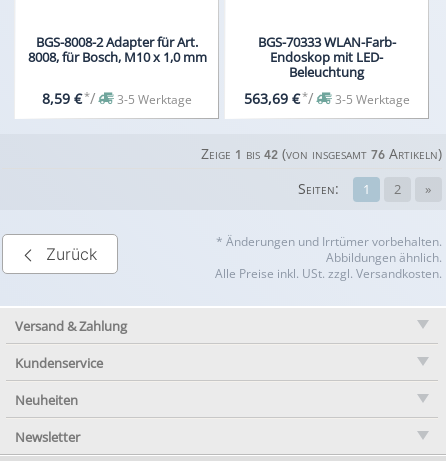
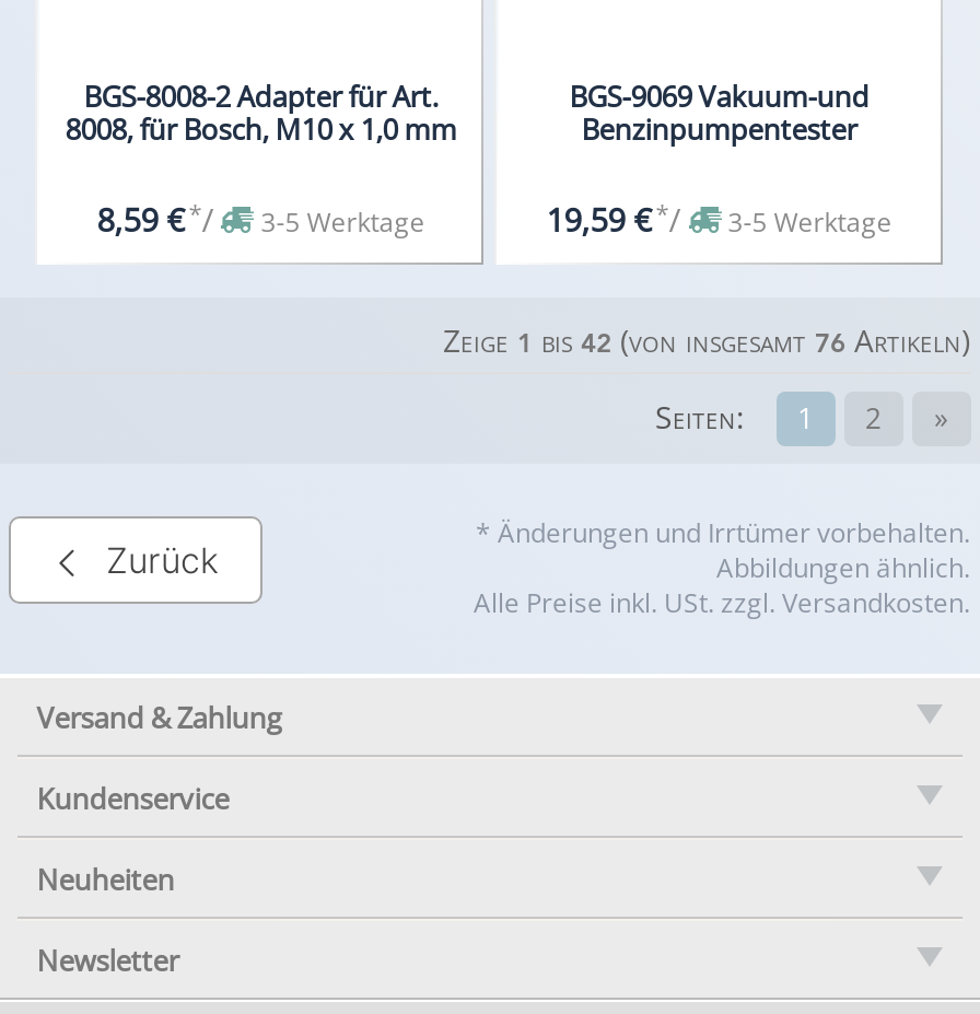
[244,33,396,108] BGS-70333 WLAN-Farb- | Endoskop mit LED- | Beleuchtung | 563,69 € */ -> [546,76,869,242] BGS-9069 Vakuum-und | Benzinpumpentester | 19,59 € */

